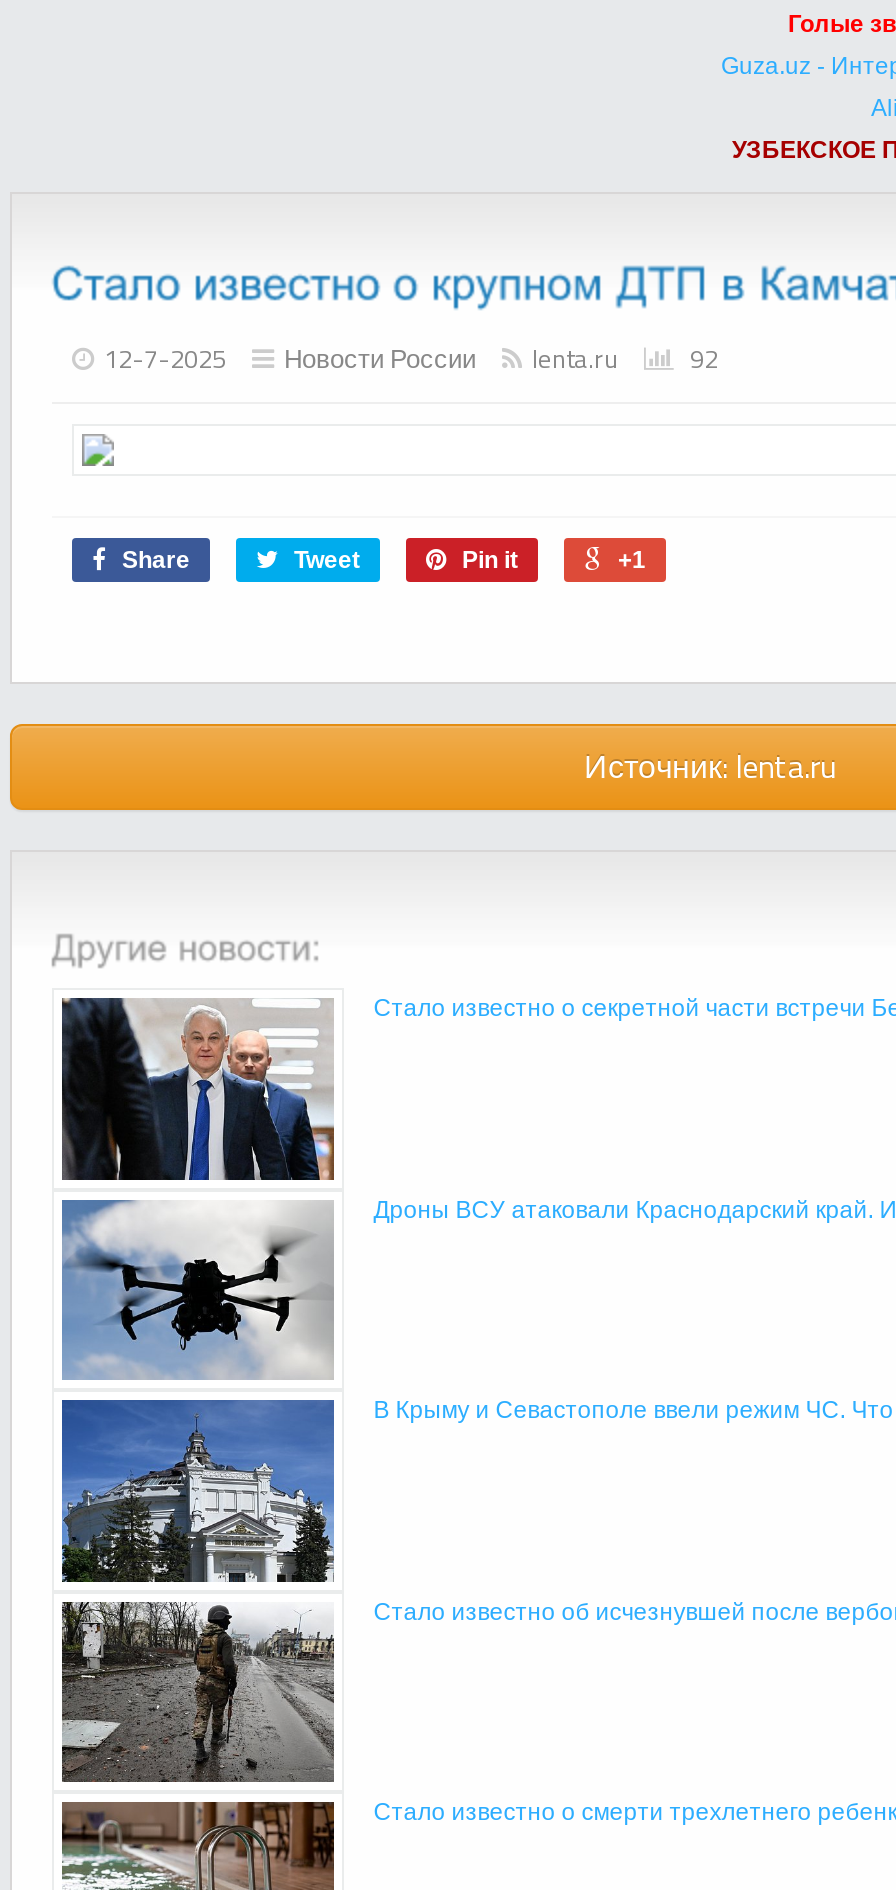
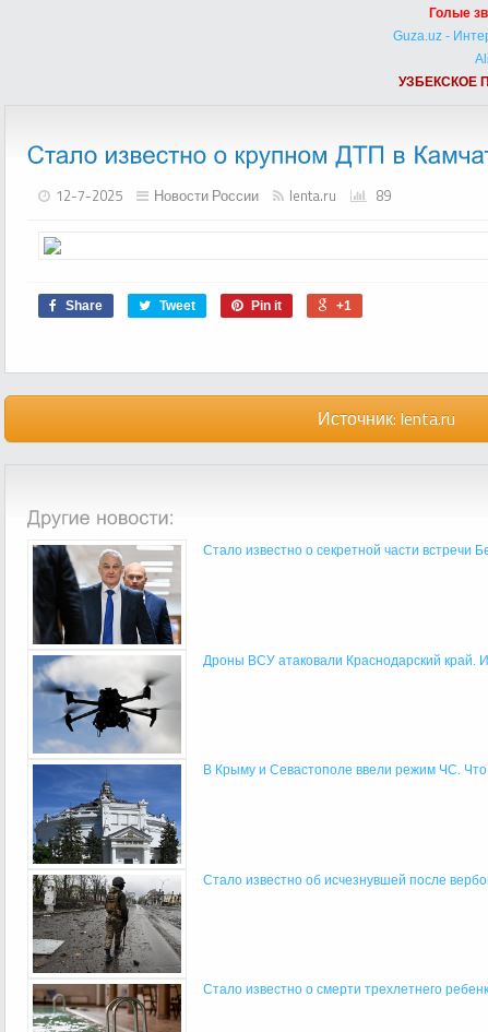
[104,338,718,378] 12-7-2025 Новости России lenta.ru 92 -> [56,185,391,206] 12-7-2025 Новости России lenta.ru 89

